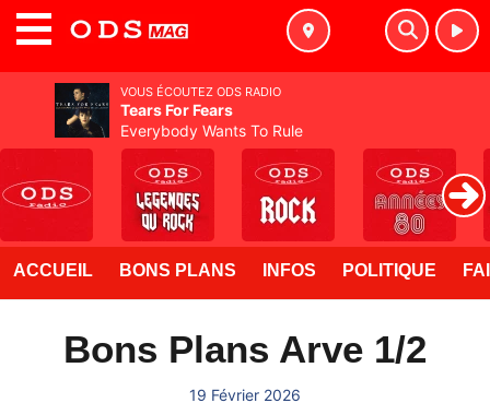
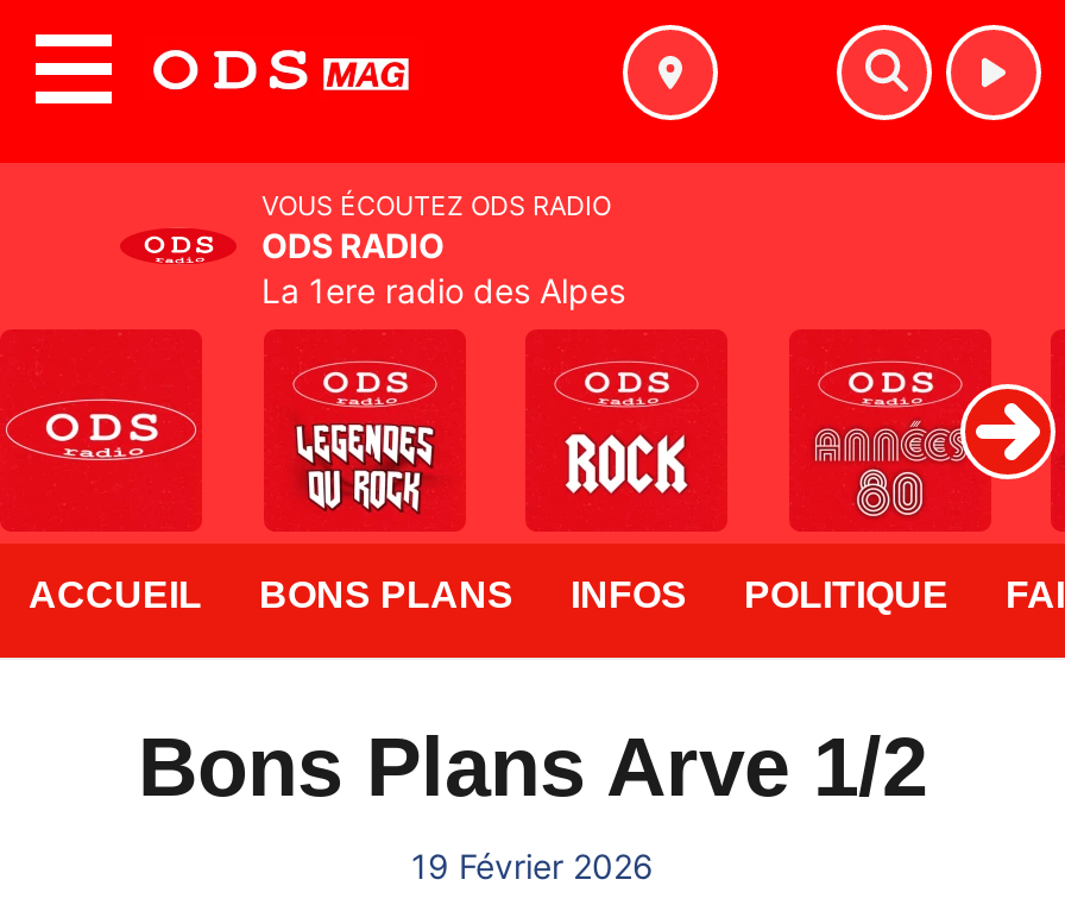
[54,82,303,140] [image] | Tears For Fears | Everybody Wants To Rule -> [119,187,625,310] [image] | ODS RADIO | La 1ere radio des Alpes

